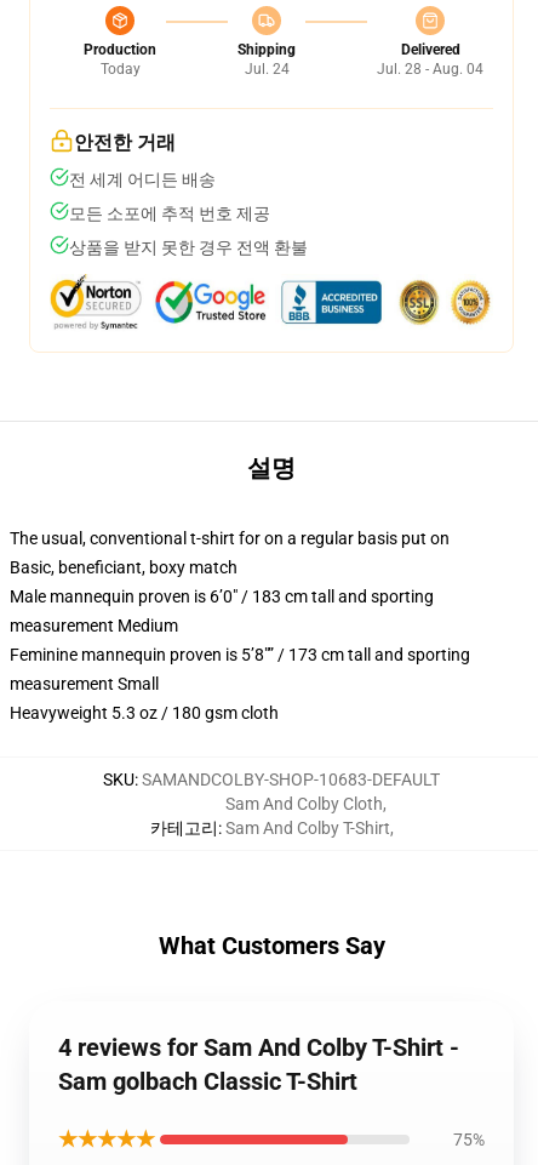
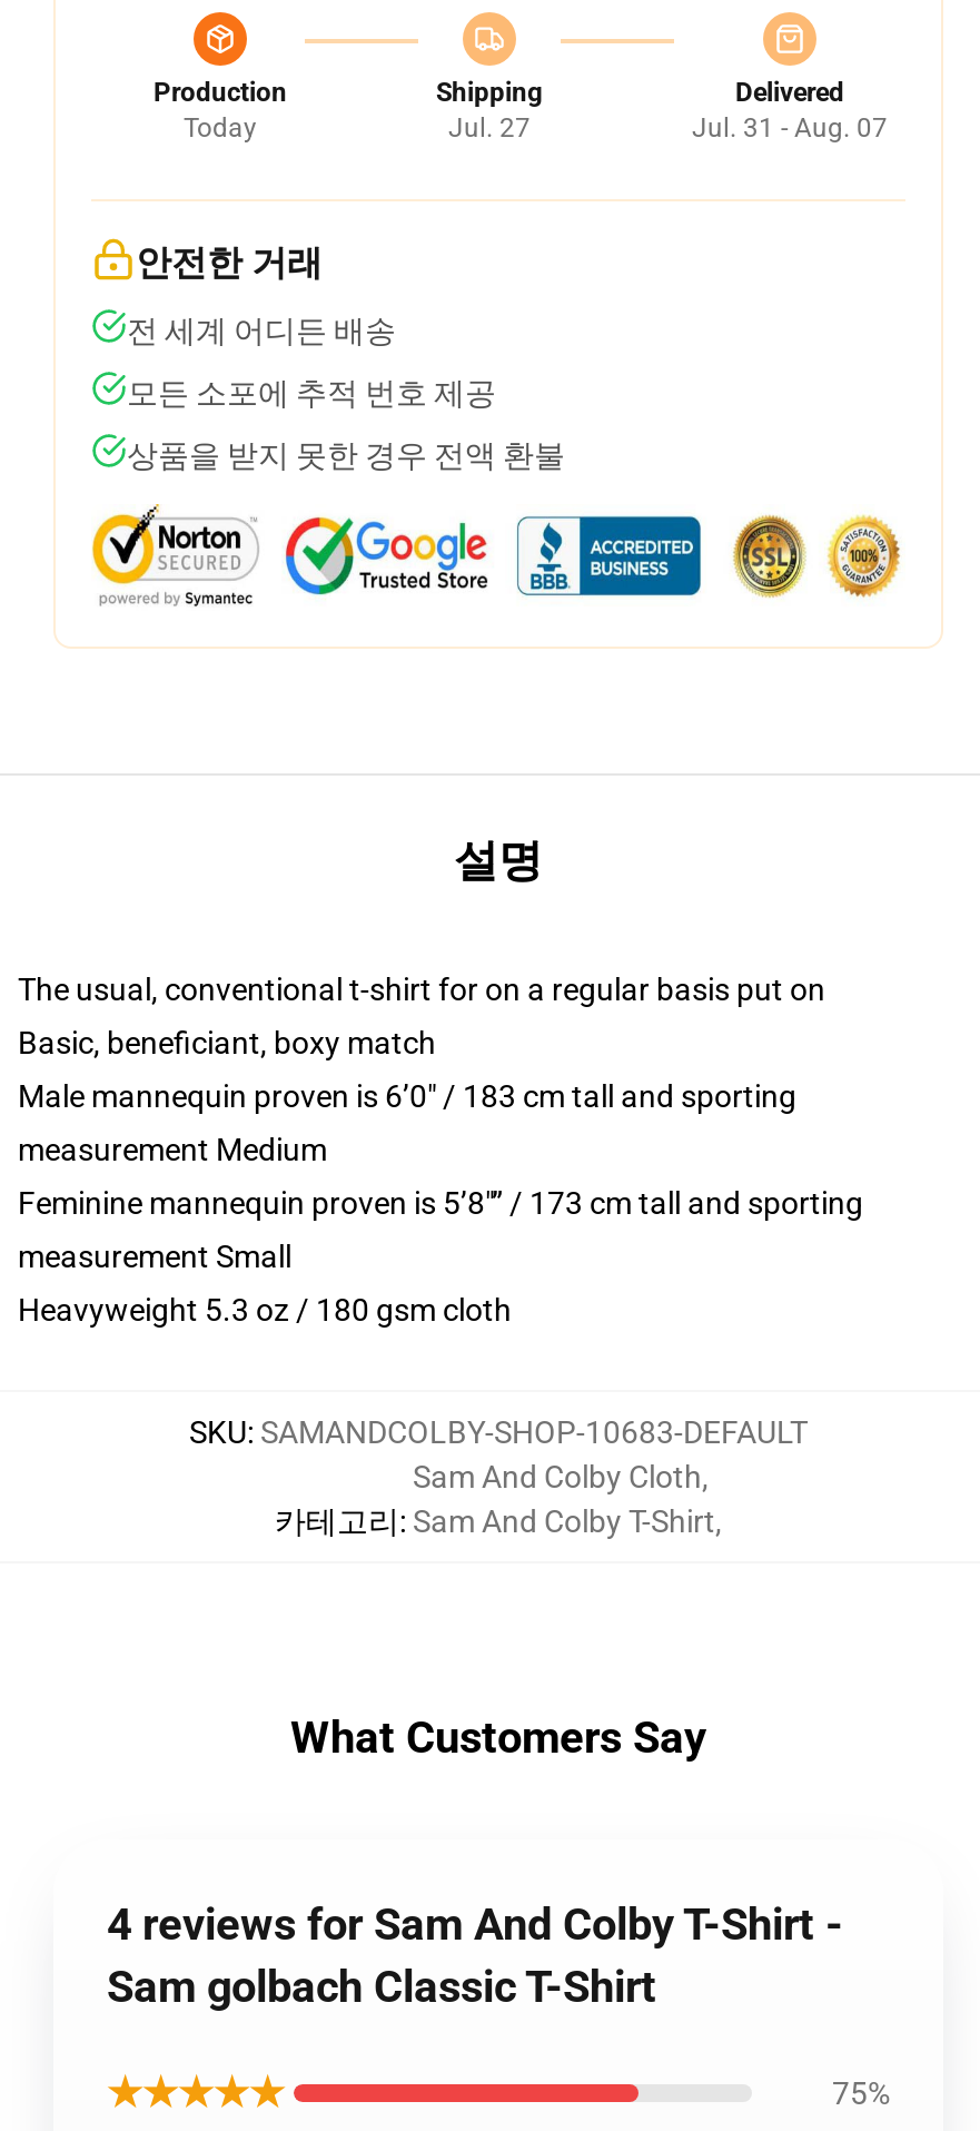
[244,61,289,78] Jul. 24 -> [448,112,531,144] Jul. 27
[377,61,483,78] Jul. 28 - Aug. 04 -> [692,112,888,144] Jul. 31 - Aug. 07

